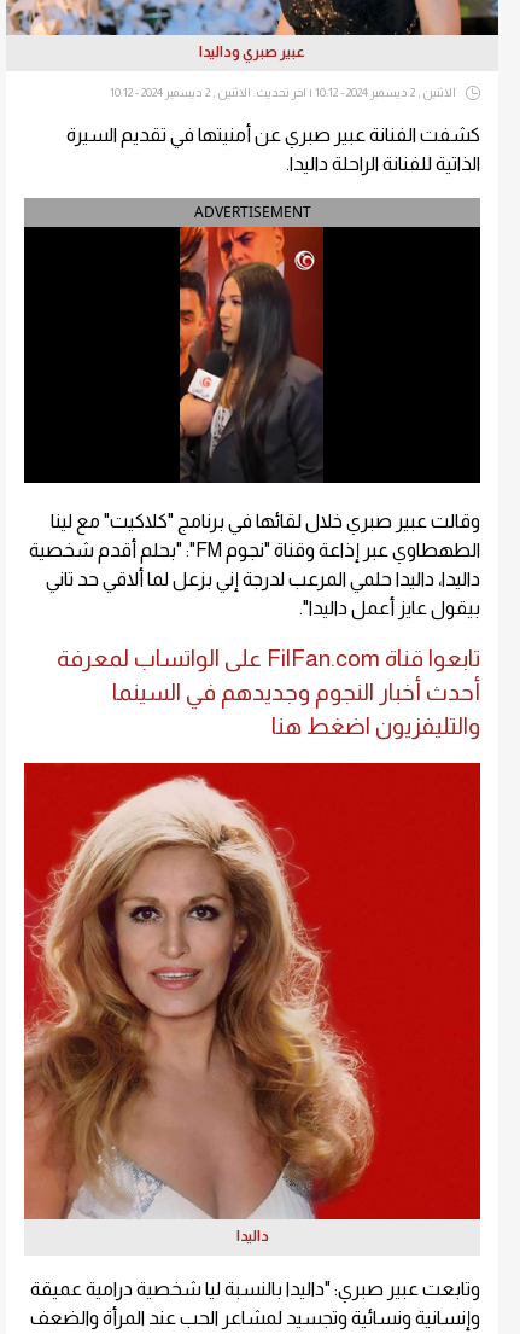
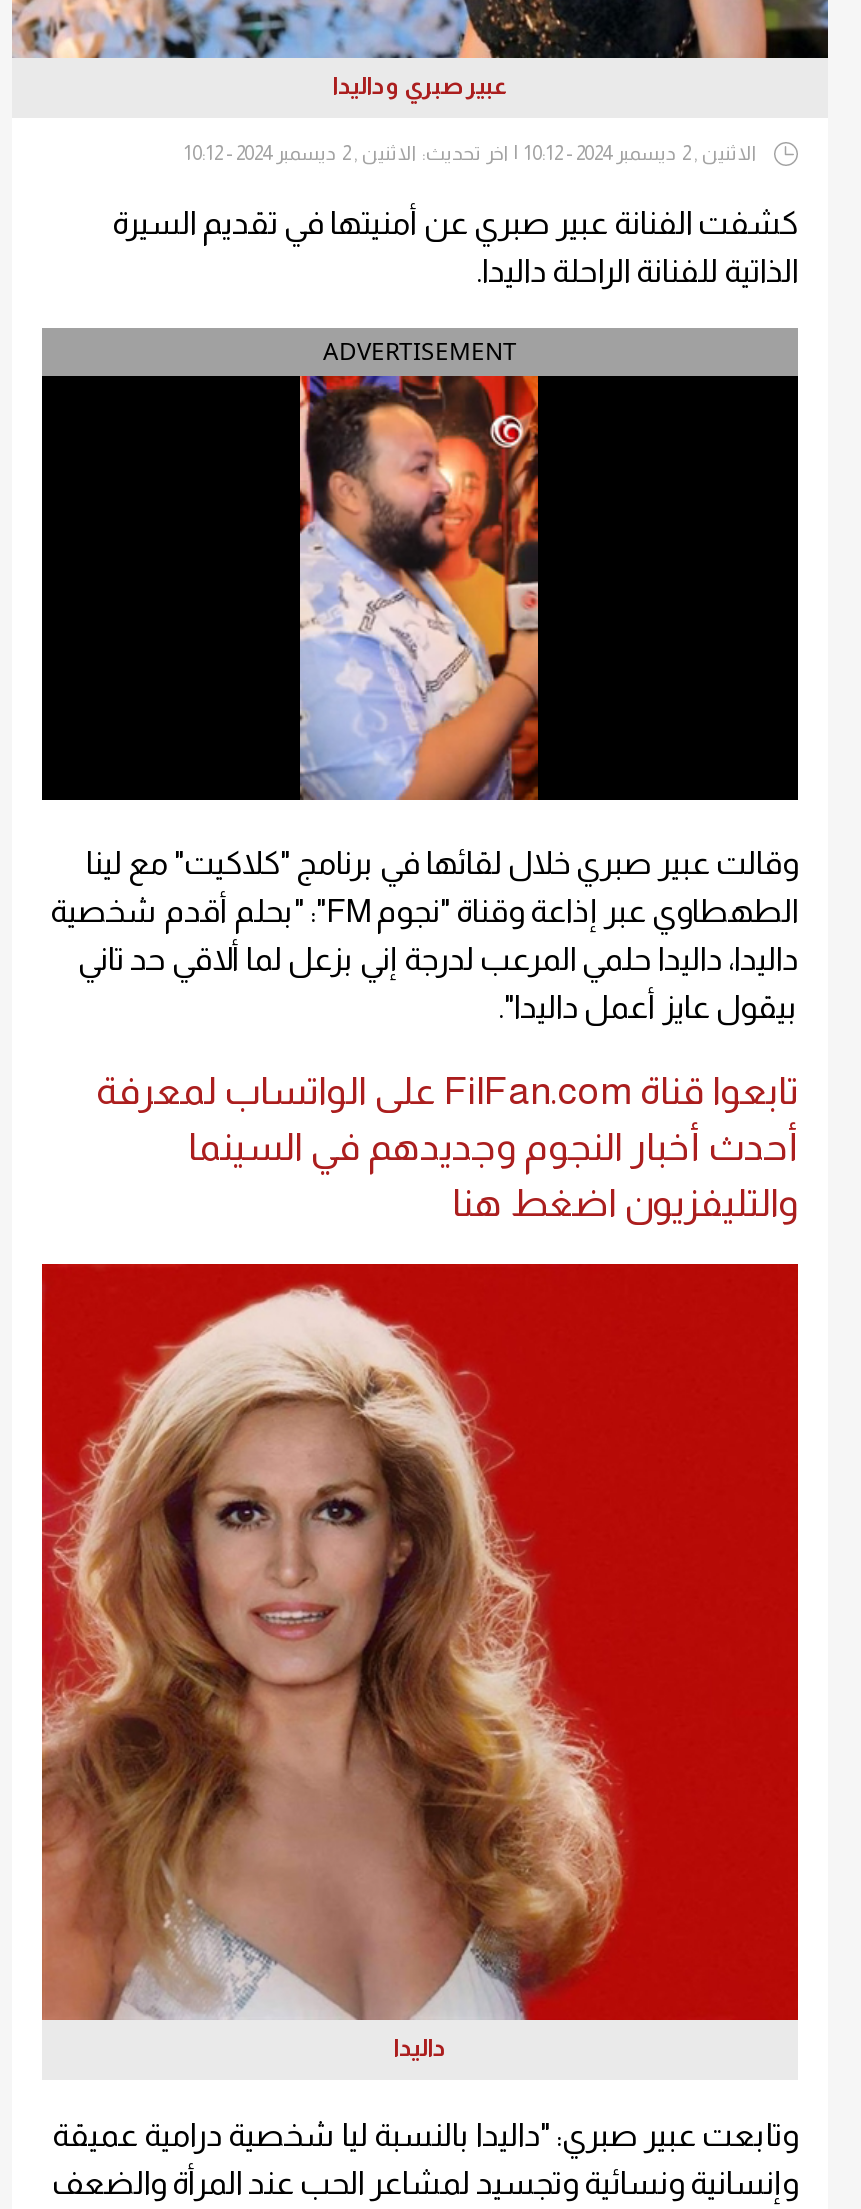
[179,226,323,484] [image] -> [298,374,540,802] [image]

